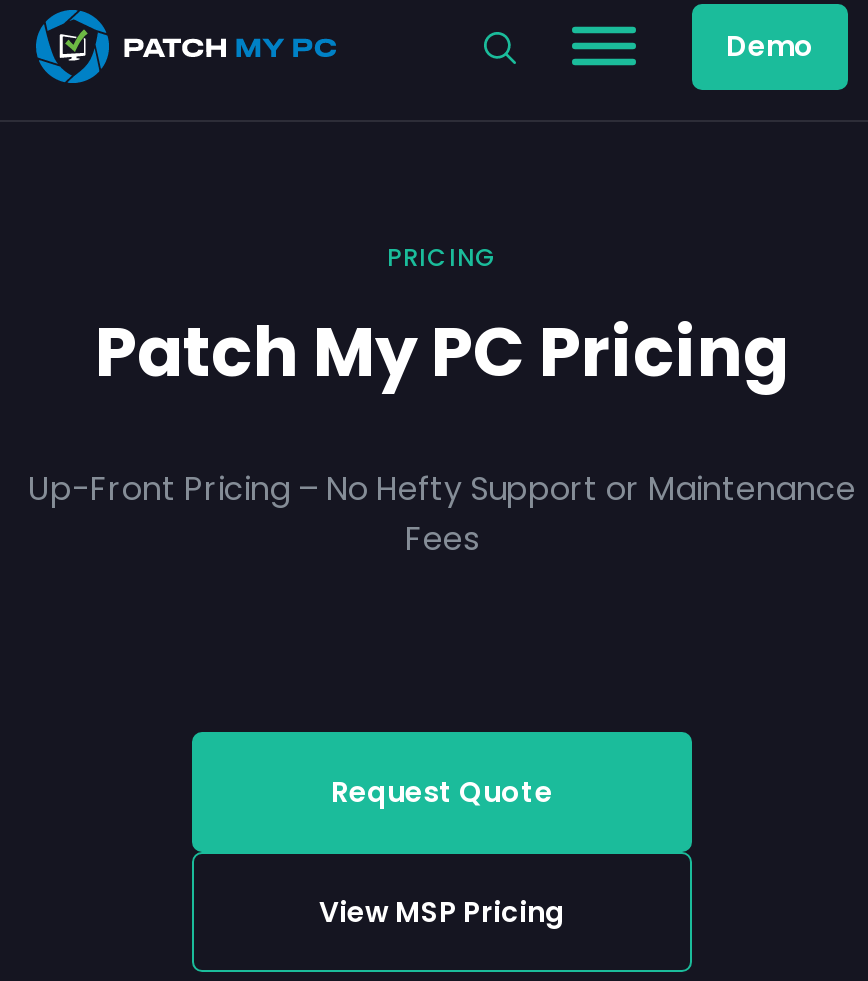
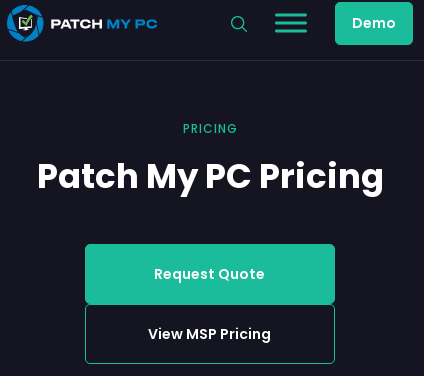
[28,466,856,562] Up-Front Pricing – No Hefty Support or Maintenance | Fees -> none

